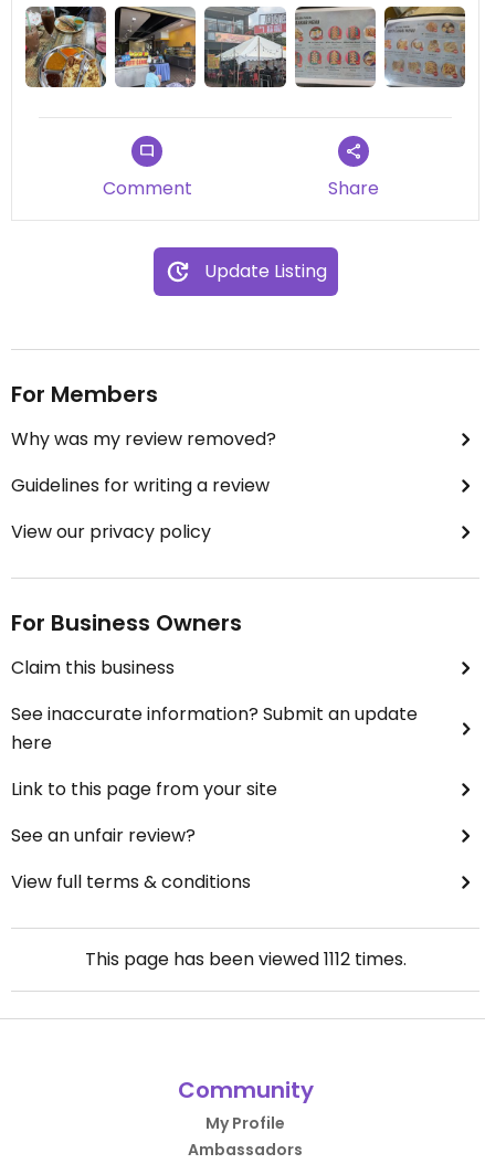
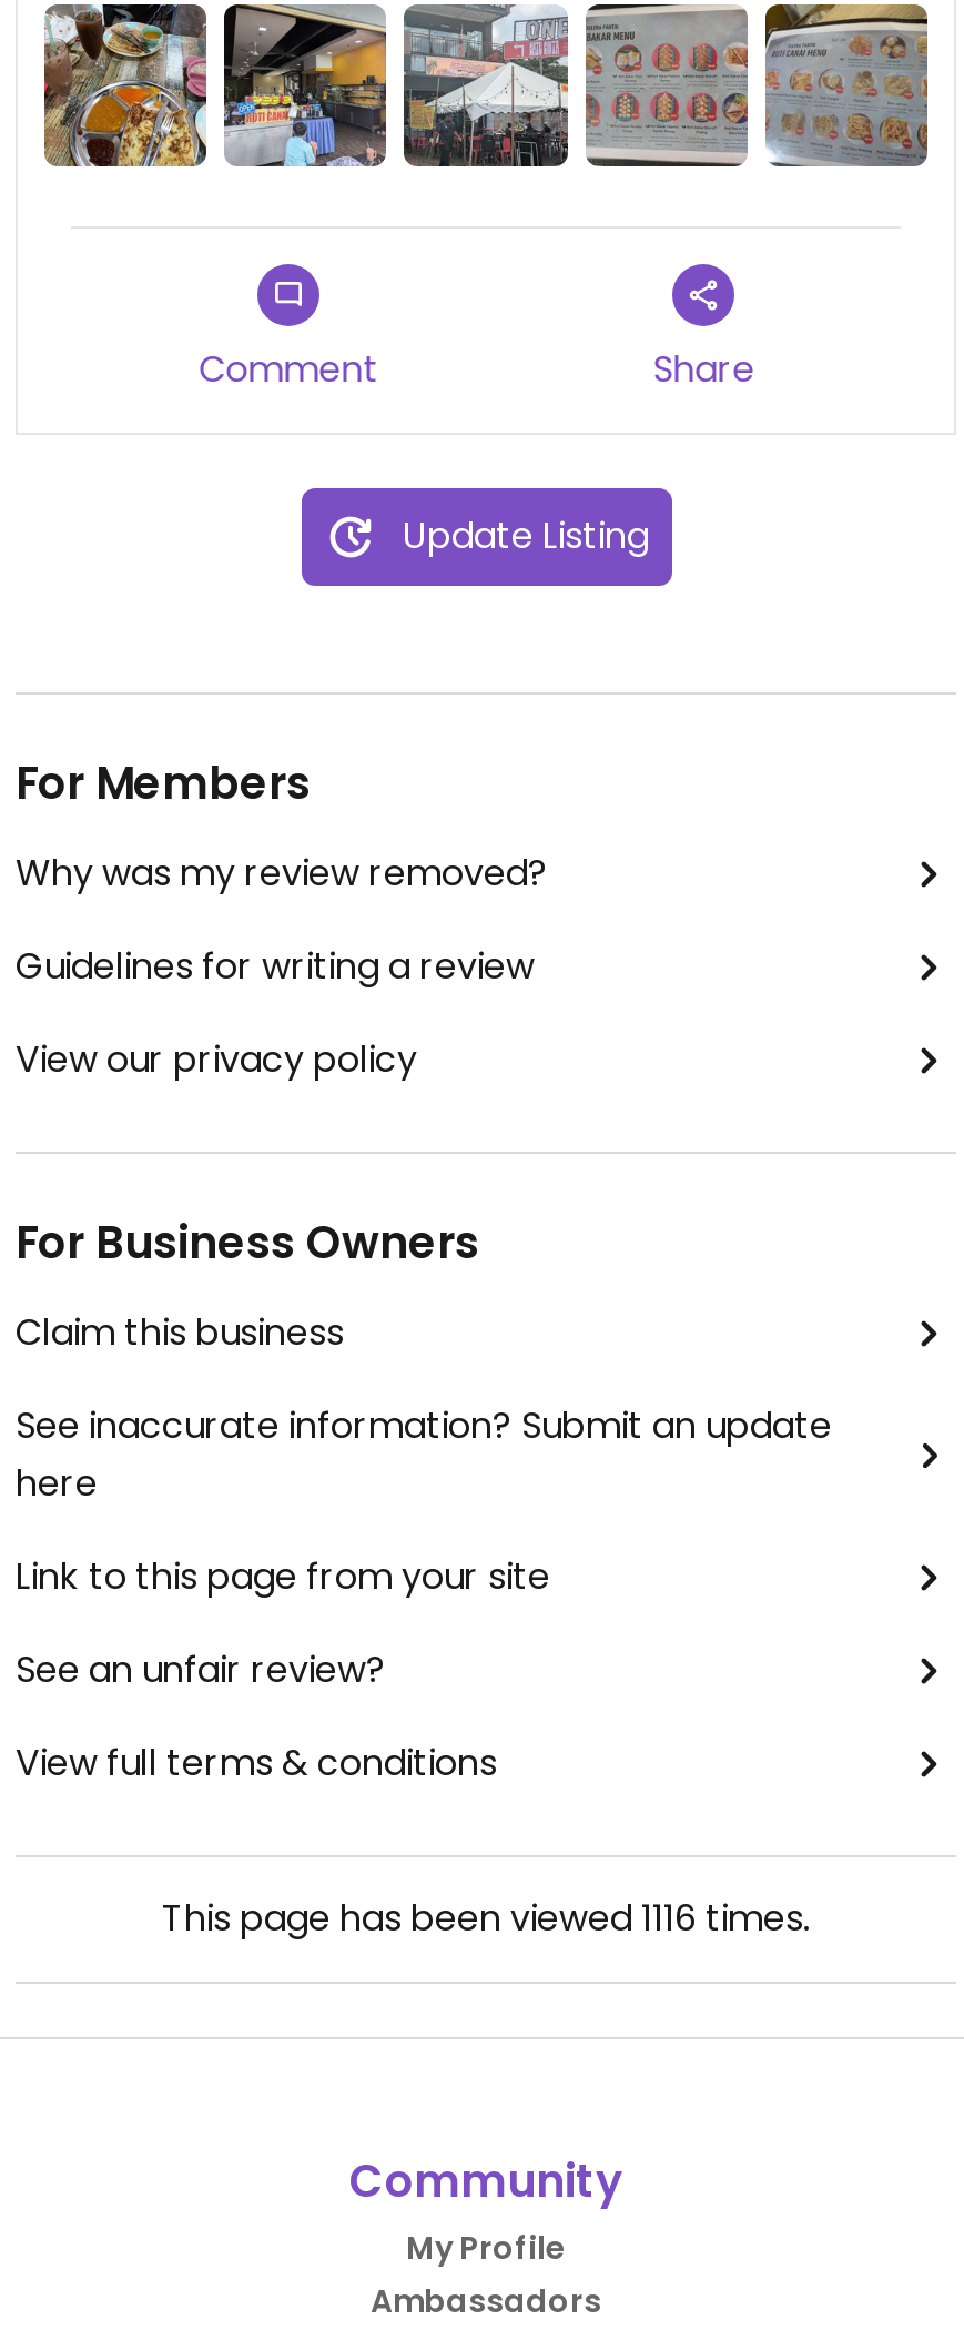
[85,947,406,972] This page has been viewed 1112 times. -> [162,1893,810,1944] This page has been viewed 1116 times.

